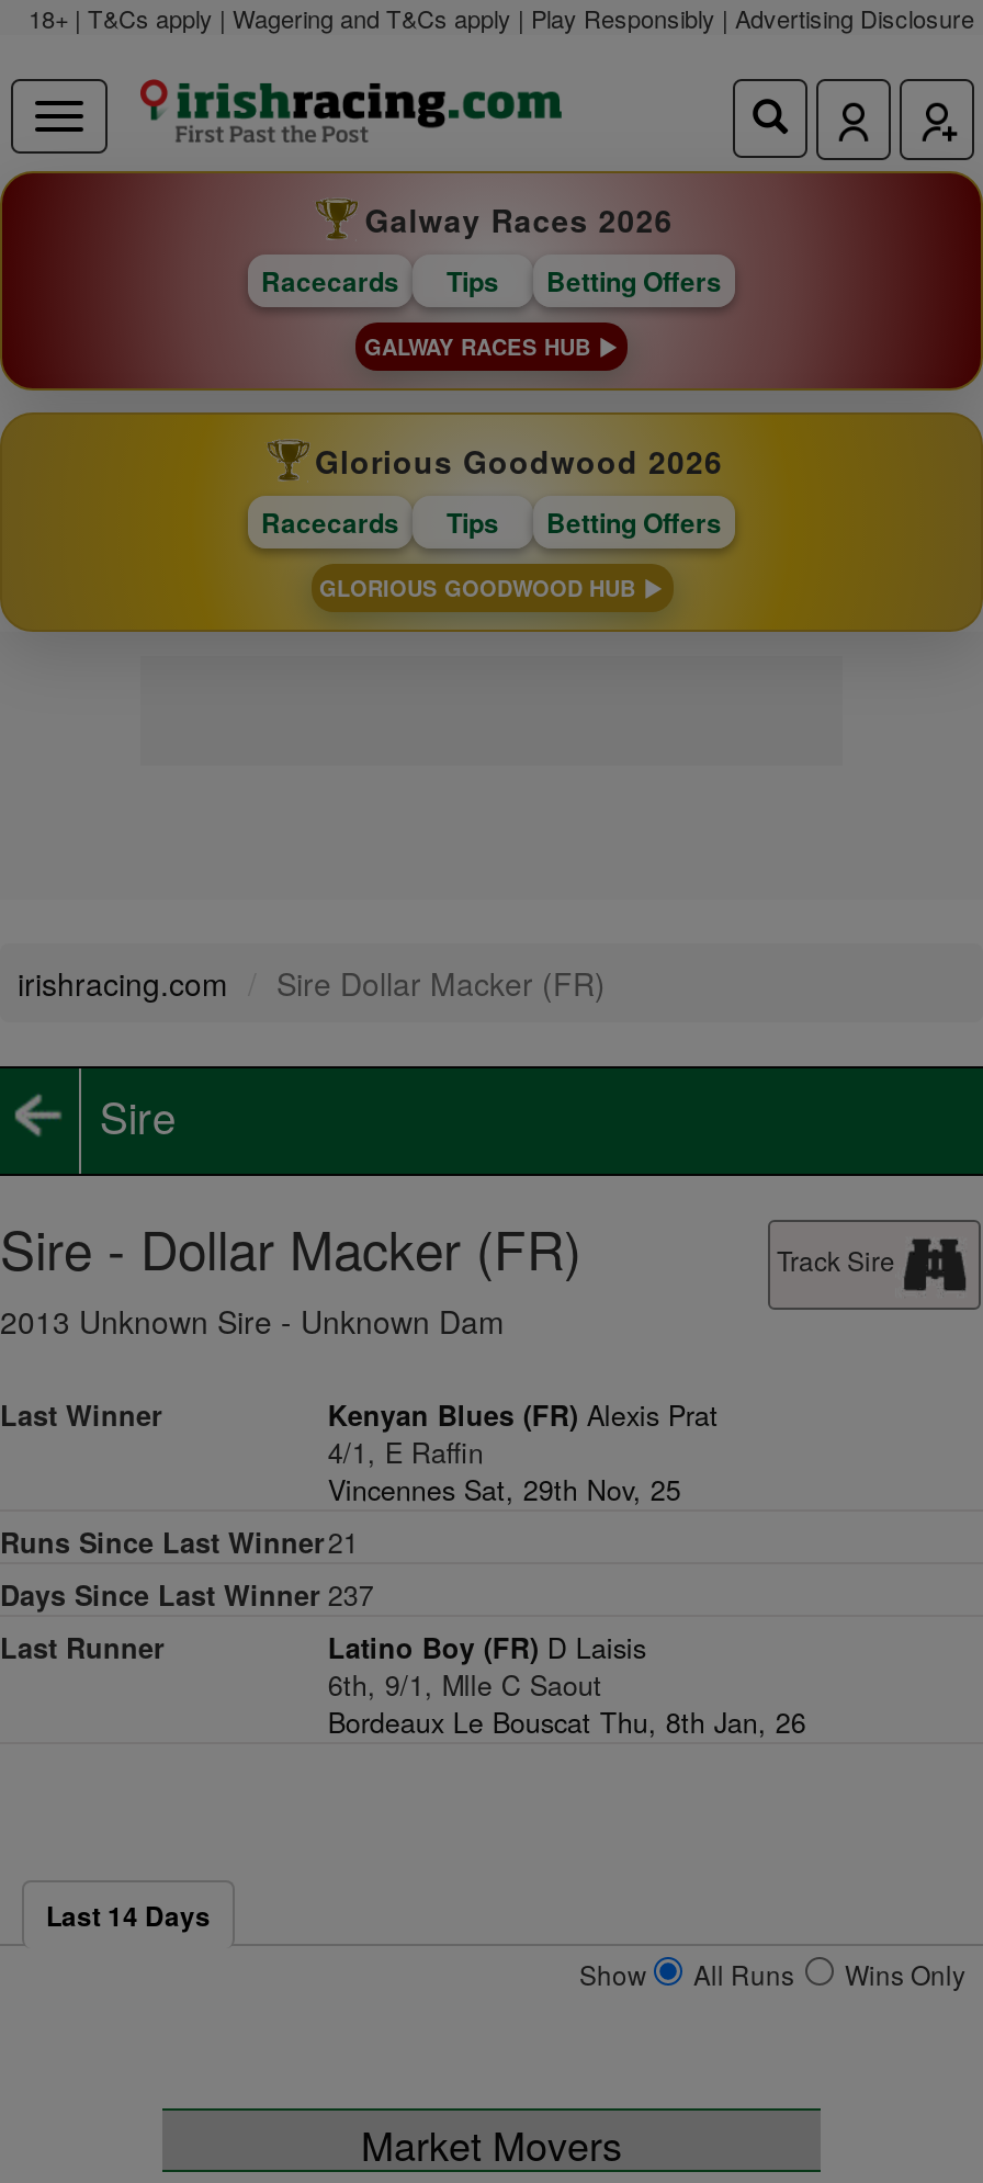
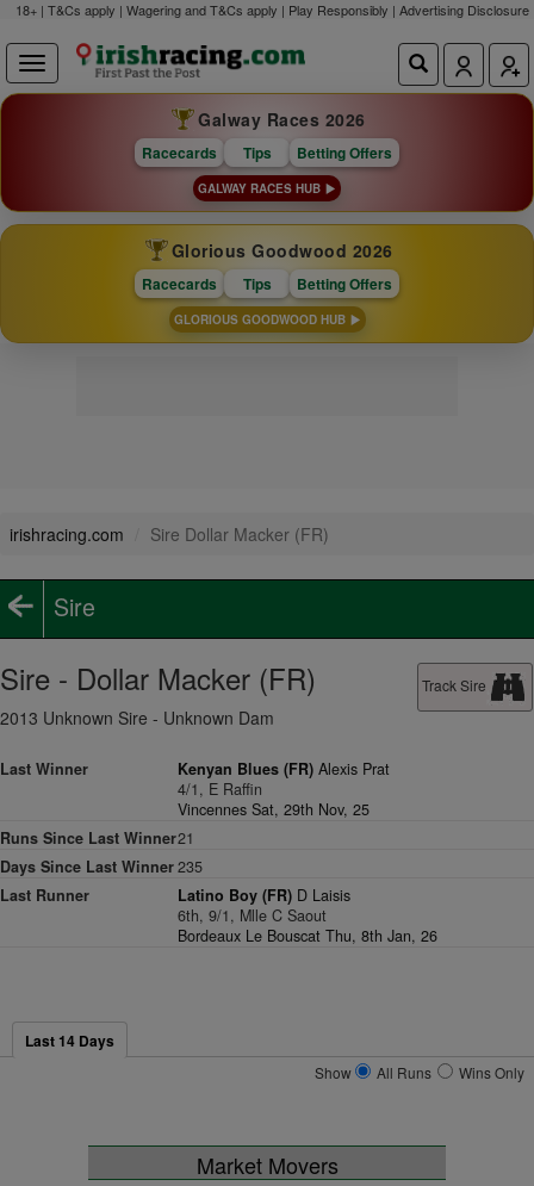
[0,1575,374,1615] Days Since Last Winner 237 -> [0,856,203,877] Days Since Last Winner 235

